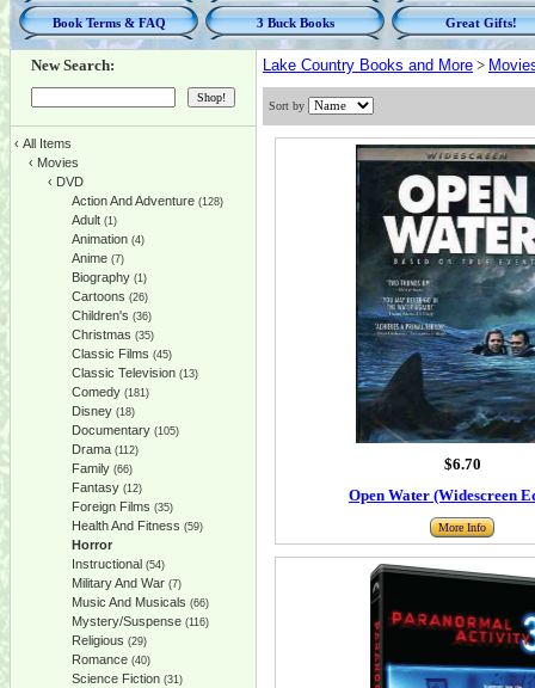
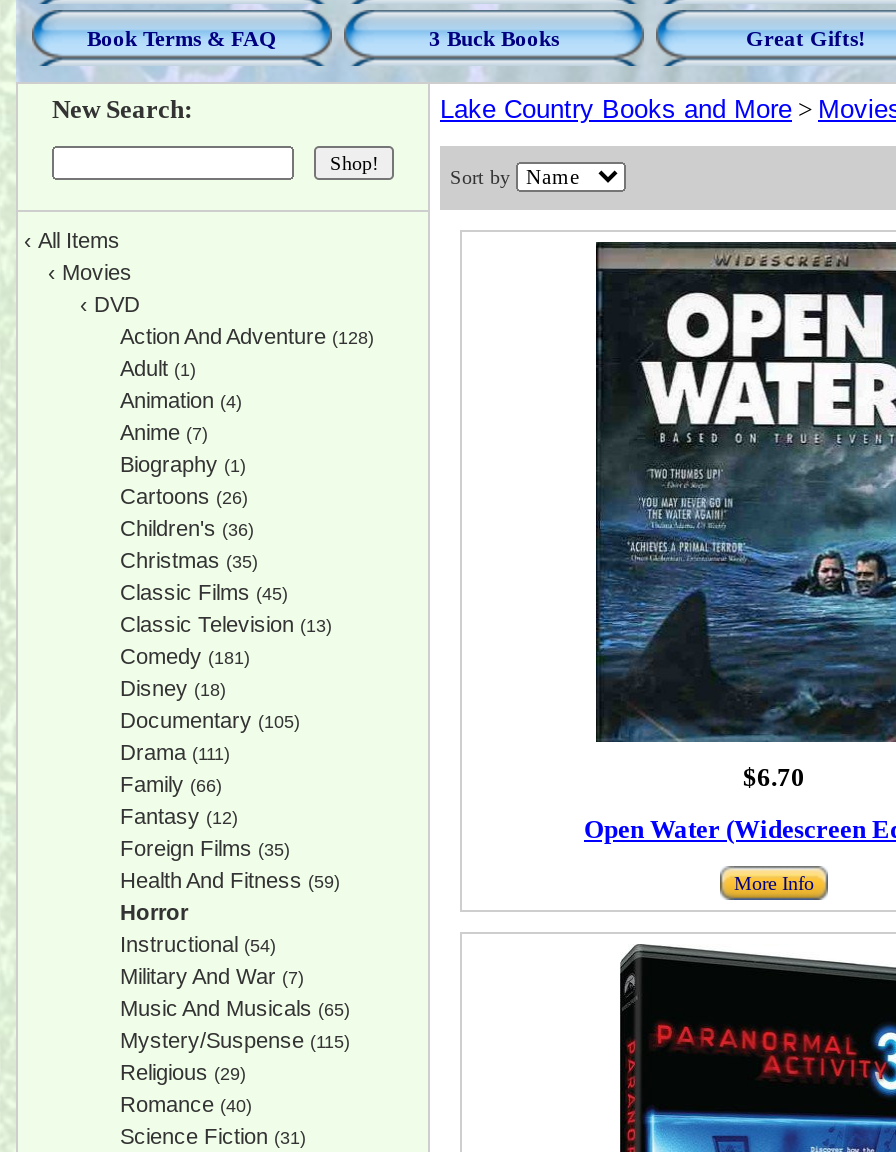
[72,442,139,456] Drama (112) -> [120,740,230,764] Drama (111)
[72,595,209,609] Music And Musicals (66) -> [120,996,350,1020] Music And Musicals (65)
[72,614,209,628] Mystery/Suspense (116) -> [120,1028,350,1052] Mystery/Suspense (115)

